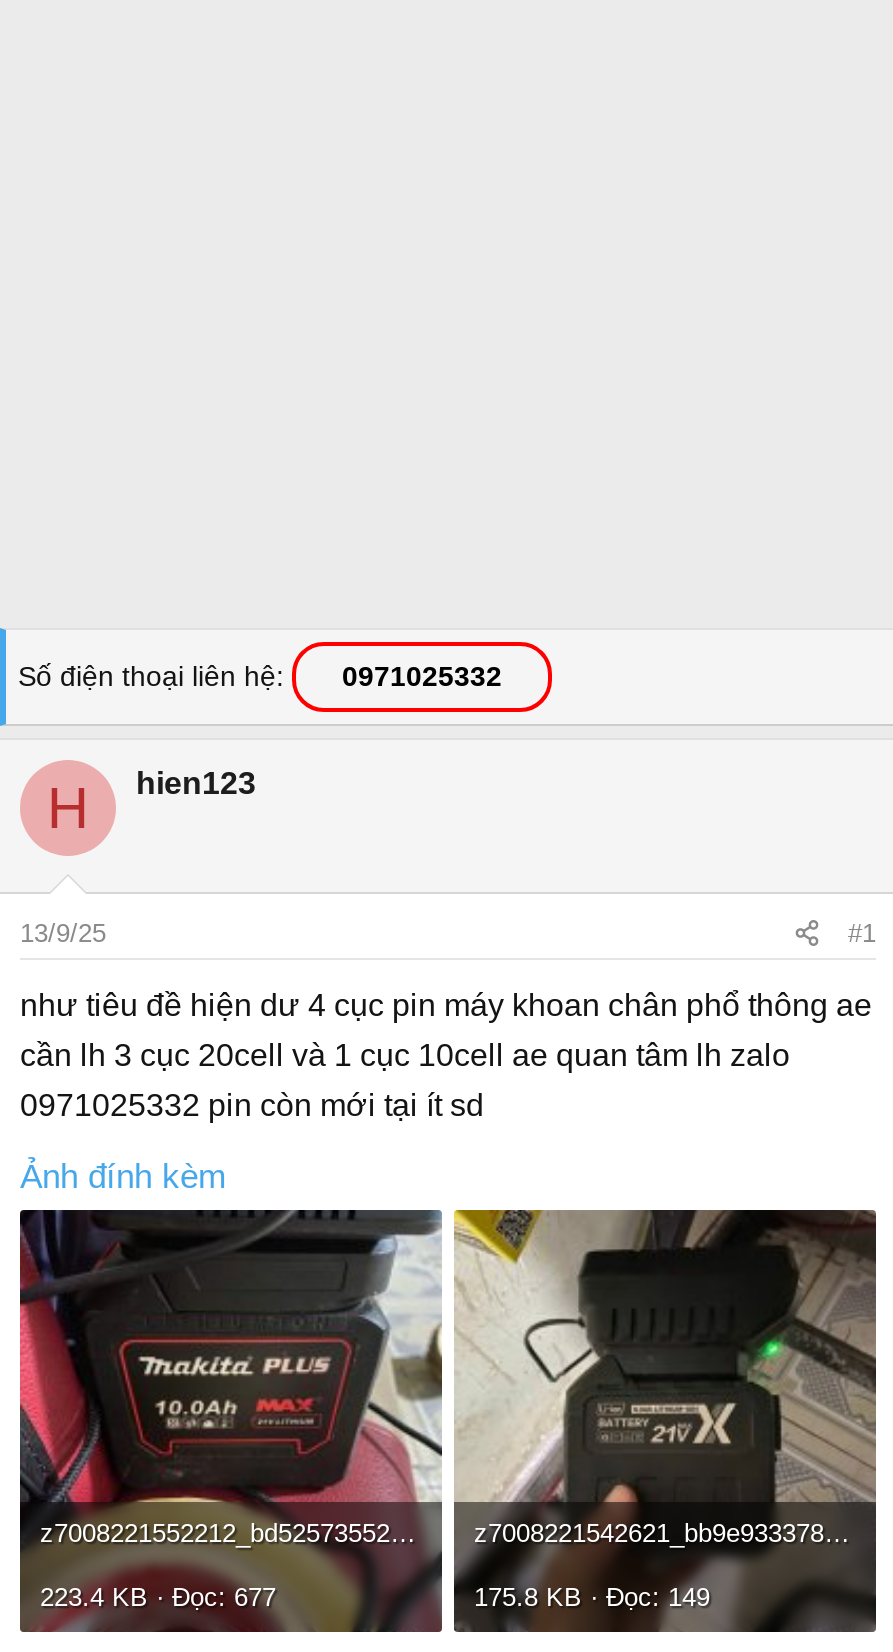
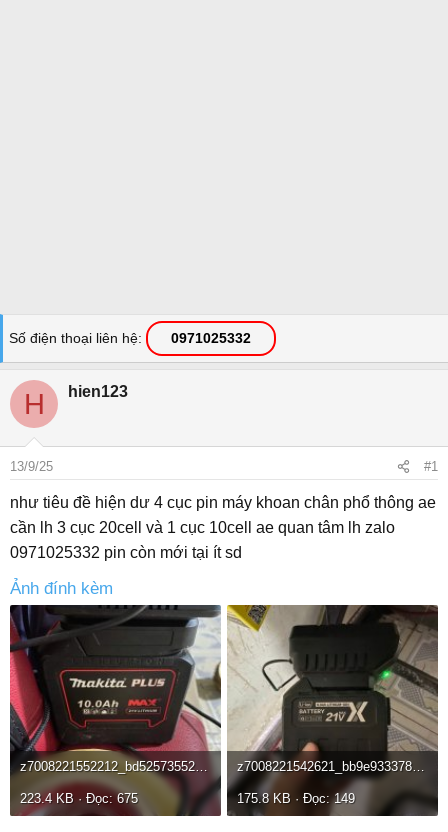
[40,1582,276,1612] 223.4 KB · Đọc: 677 -> [20,791,138,806] 223.4 KB · Đọc: 675

